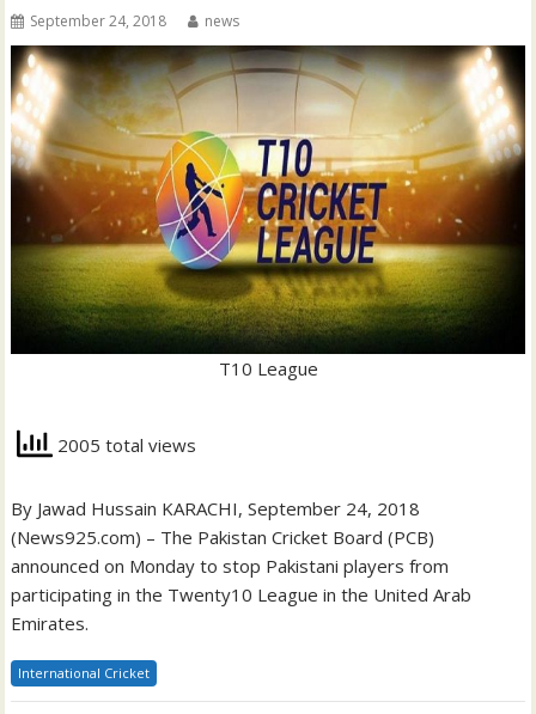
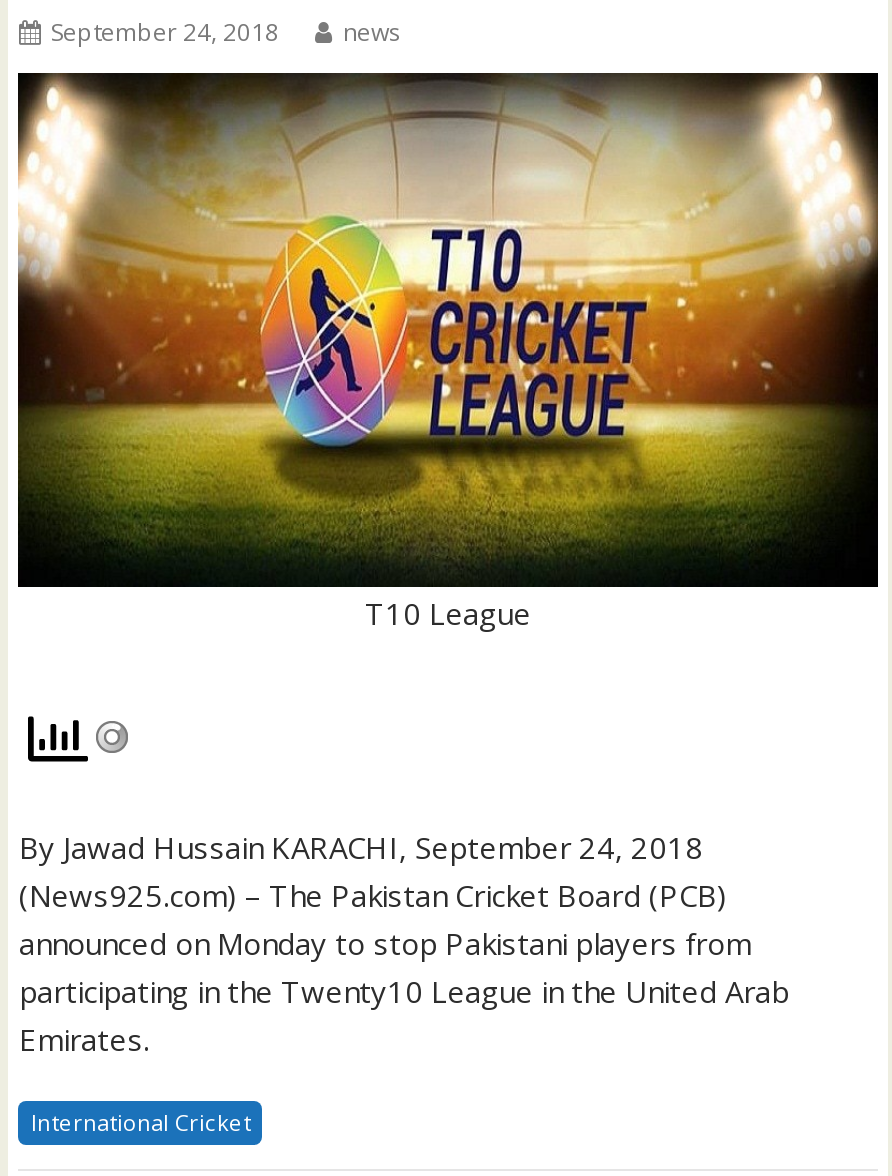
[53,433,197,457] 2005 total views -> none

